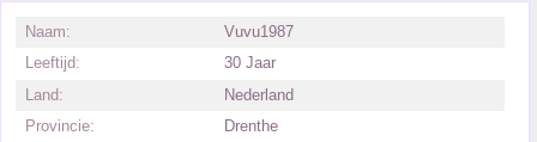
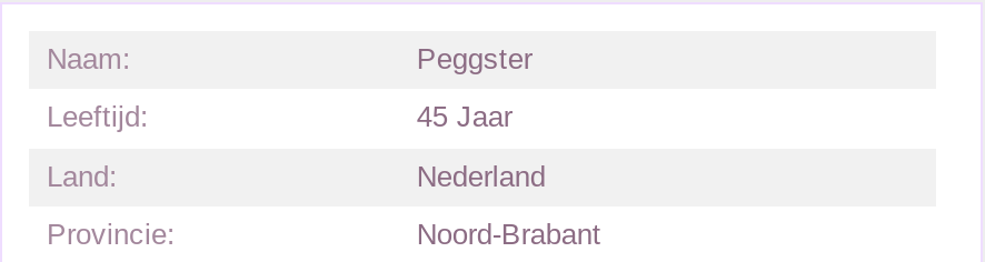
[225,23,294,41] Vuvu1987 -> [417,42,532,75] Peggster
[225,54,276,72] 30 Jaar -> [417,101,512,134] 45 Jaar
[225,117,279,135] Drenthe -> [417,218,601,251] Noord-Brabant

